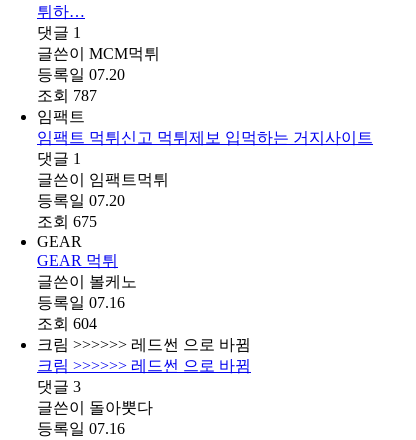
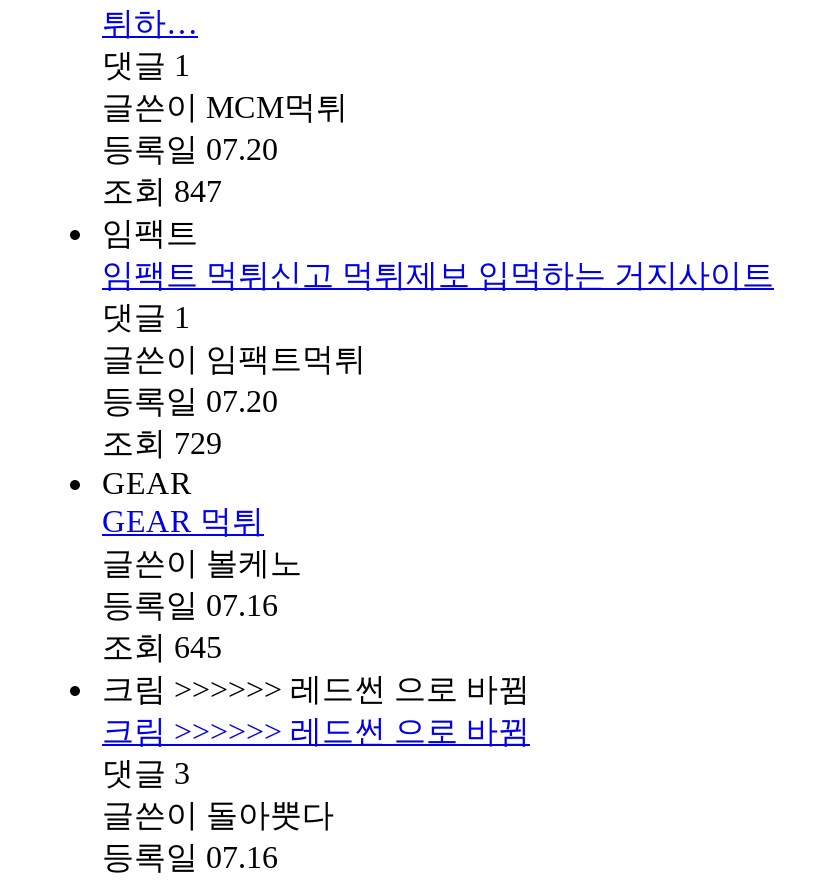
[37,87,97,104] 조회 787 -> [102,174,222,208] 조회 847
[37,213,97,230] 조회 675 -> [102,426,222,460] 조회 729
[37,315,97,332] 조회 604 -> [102,630,222,664] 조회 645

